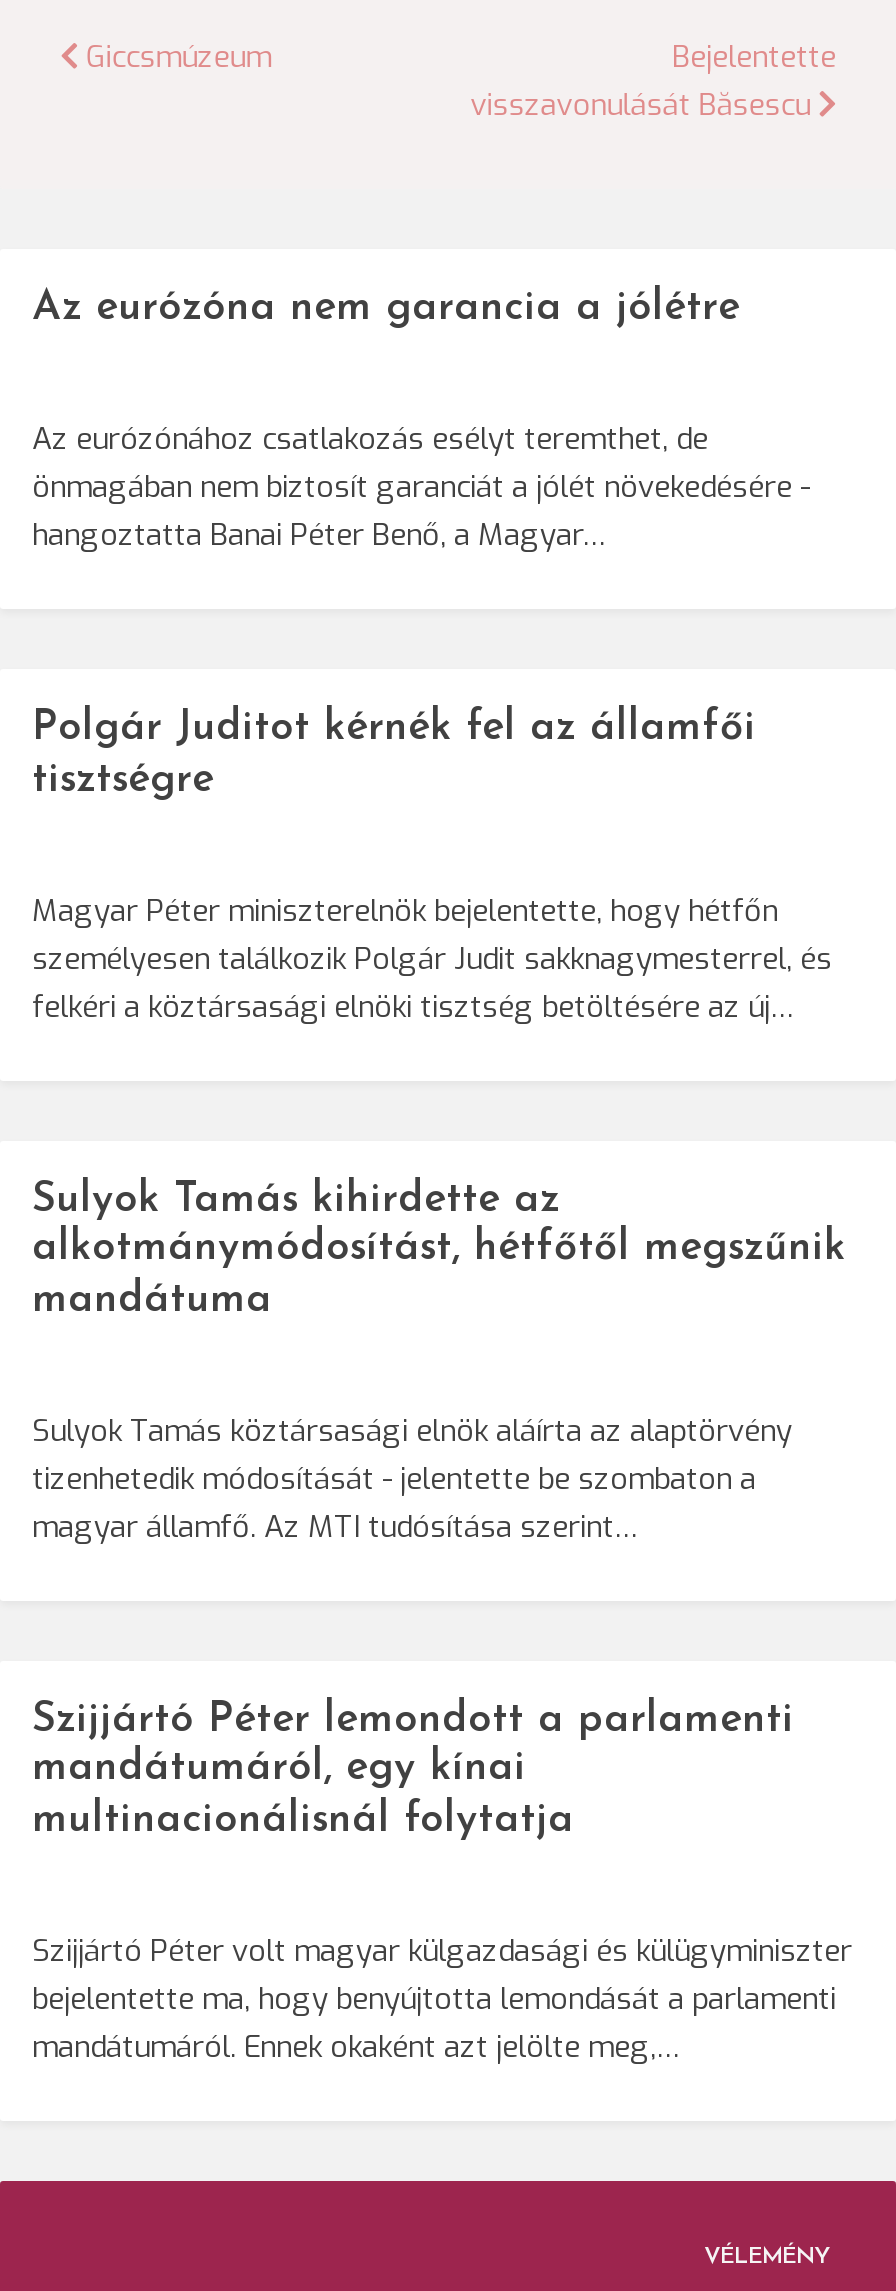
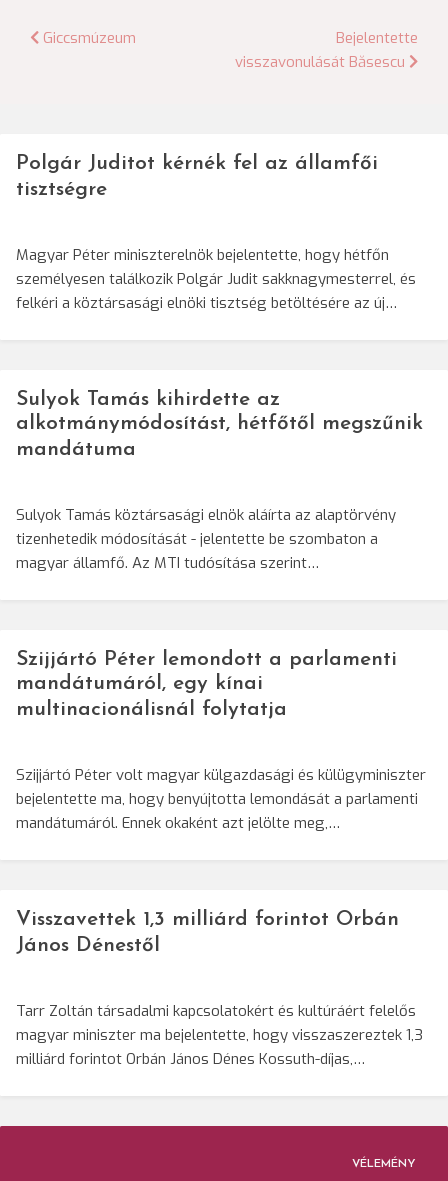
[32,288,810,556] Az eurózóna nem garancia a jólétre | Az eurózónához csatlakozás esélyt teremthet, de | önmagában nem biztosít garanciát a jólét növekedésére - | hangoztatta Banai Péter Benő, a Magyar… -> none
moved [32,708,852,2068] -> [16,153,426,833]: Polgár Juditot kérnék fel az államfői | tisztségre | Magyar Péter miniszterelnök bejelentette, hogy hétfőn | ... | bejelentette ma, hogy benyújtotta lemondását a parlamenti | mandátumáról. Ennek okaként azt jelölte meg,…
none -> [16,909,423,1069] Visszavettek 1,3 milliárd forintot Orbán | János Dénestől | Tarr Zoltán társadalmi kapcsolatokért és kultúráért felelős | magyar miniszter ma bejelentette, hogy visszaszereztek 1,3 | milliárd forintot Orbán János Dénes Kossuth-díjas,…

